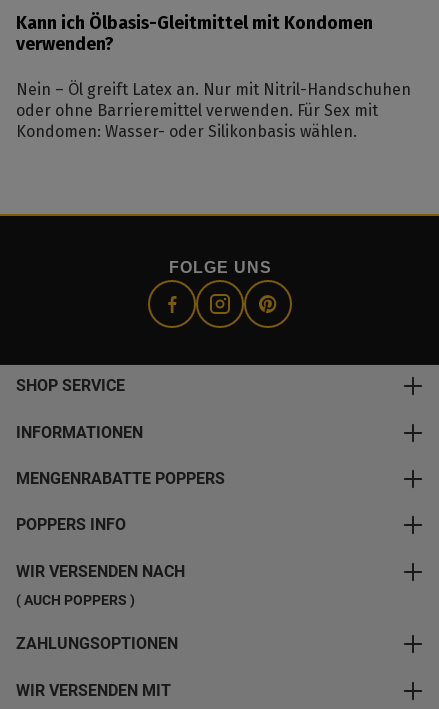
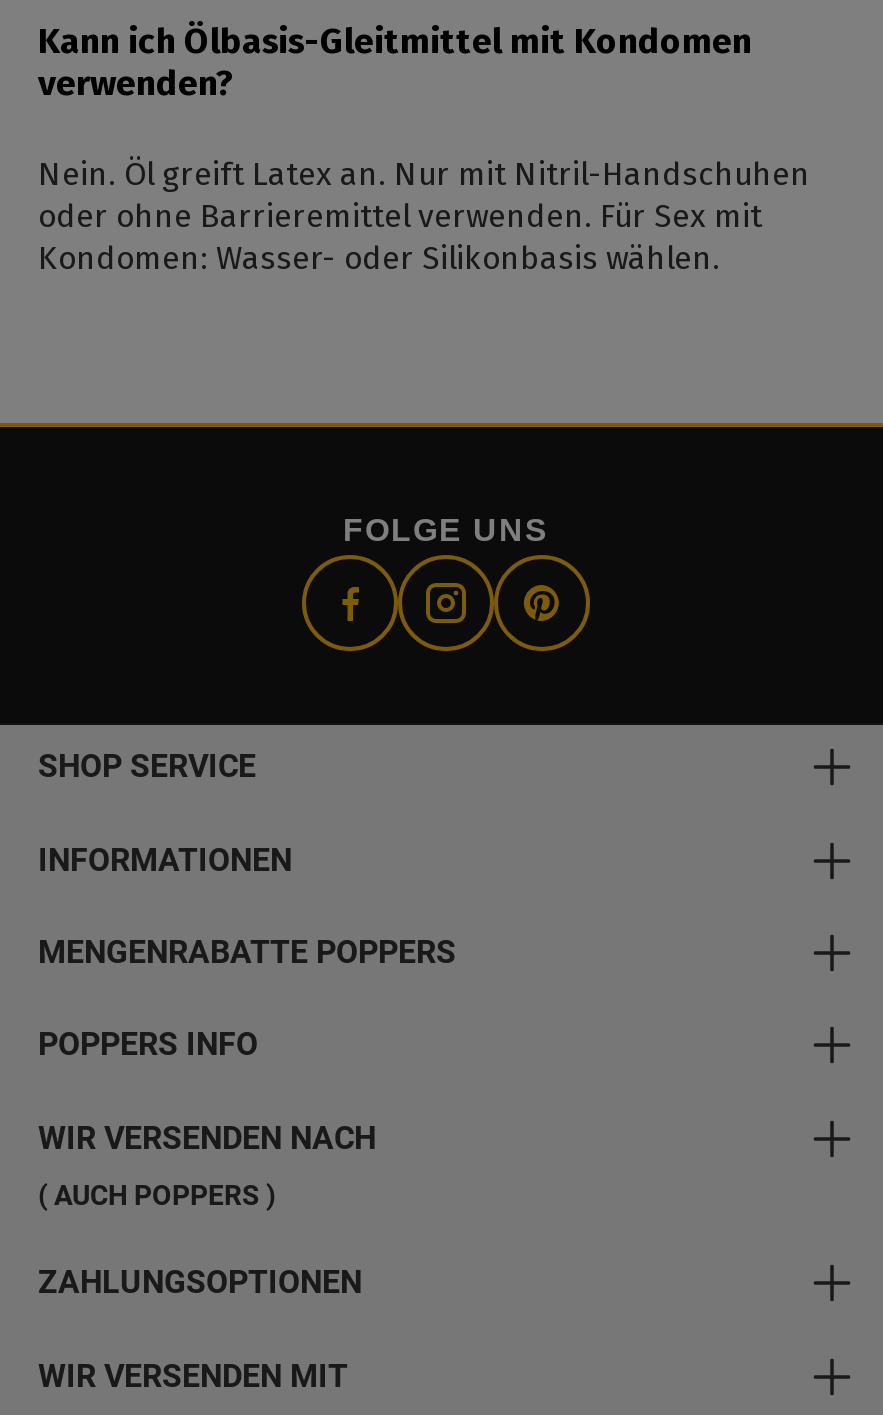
[16,80,411,99] Nein – Öl greift Latex an. Nur mit Nitril-Handschuhen -> [38,154,810,192] Nein. Öl greift Latex an. Nur mit Nitril-Handschuhen

